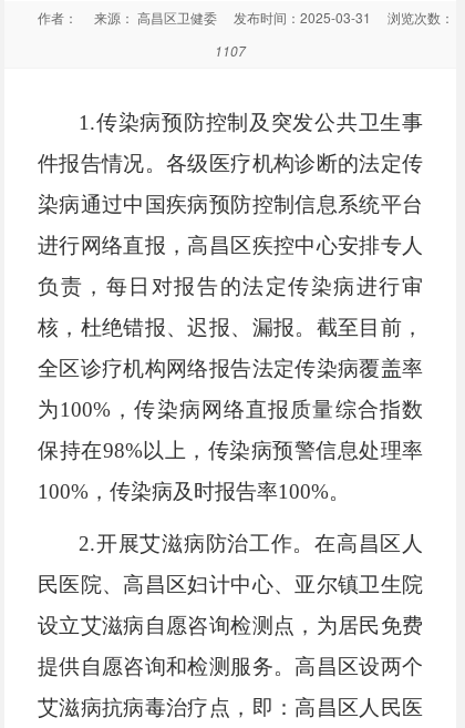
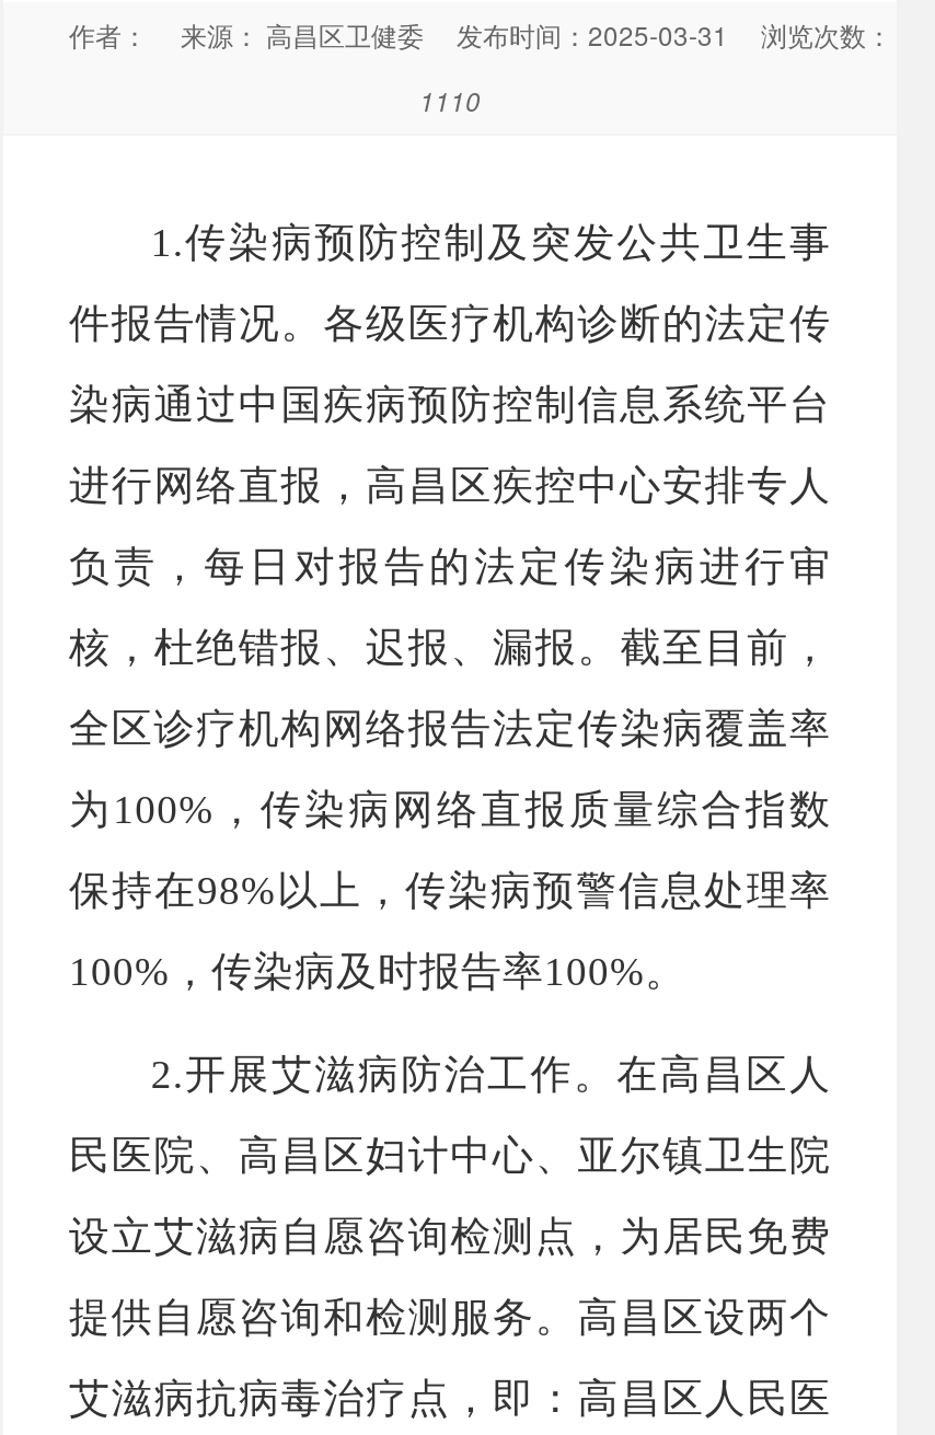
[215,41,246,60] 1107 -> [419,81,481,118] 1110

